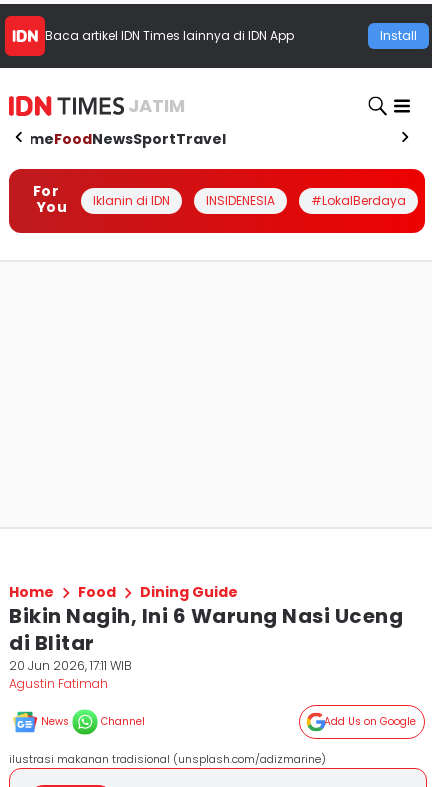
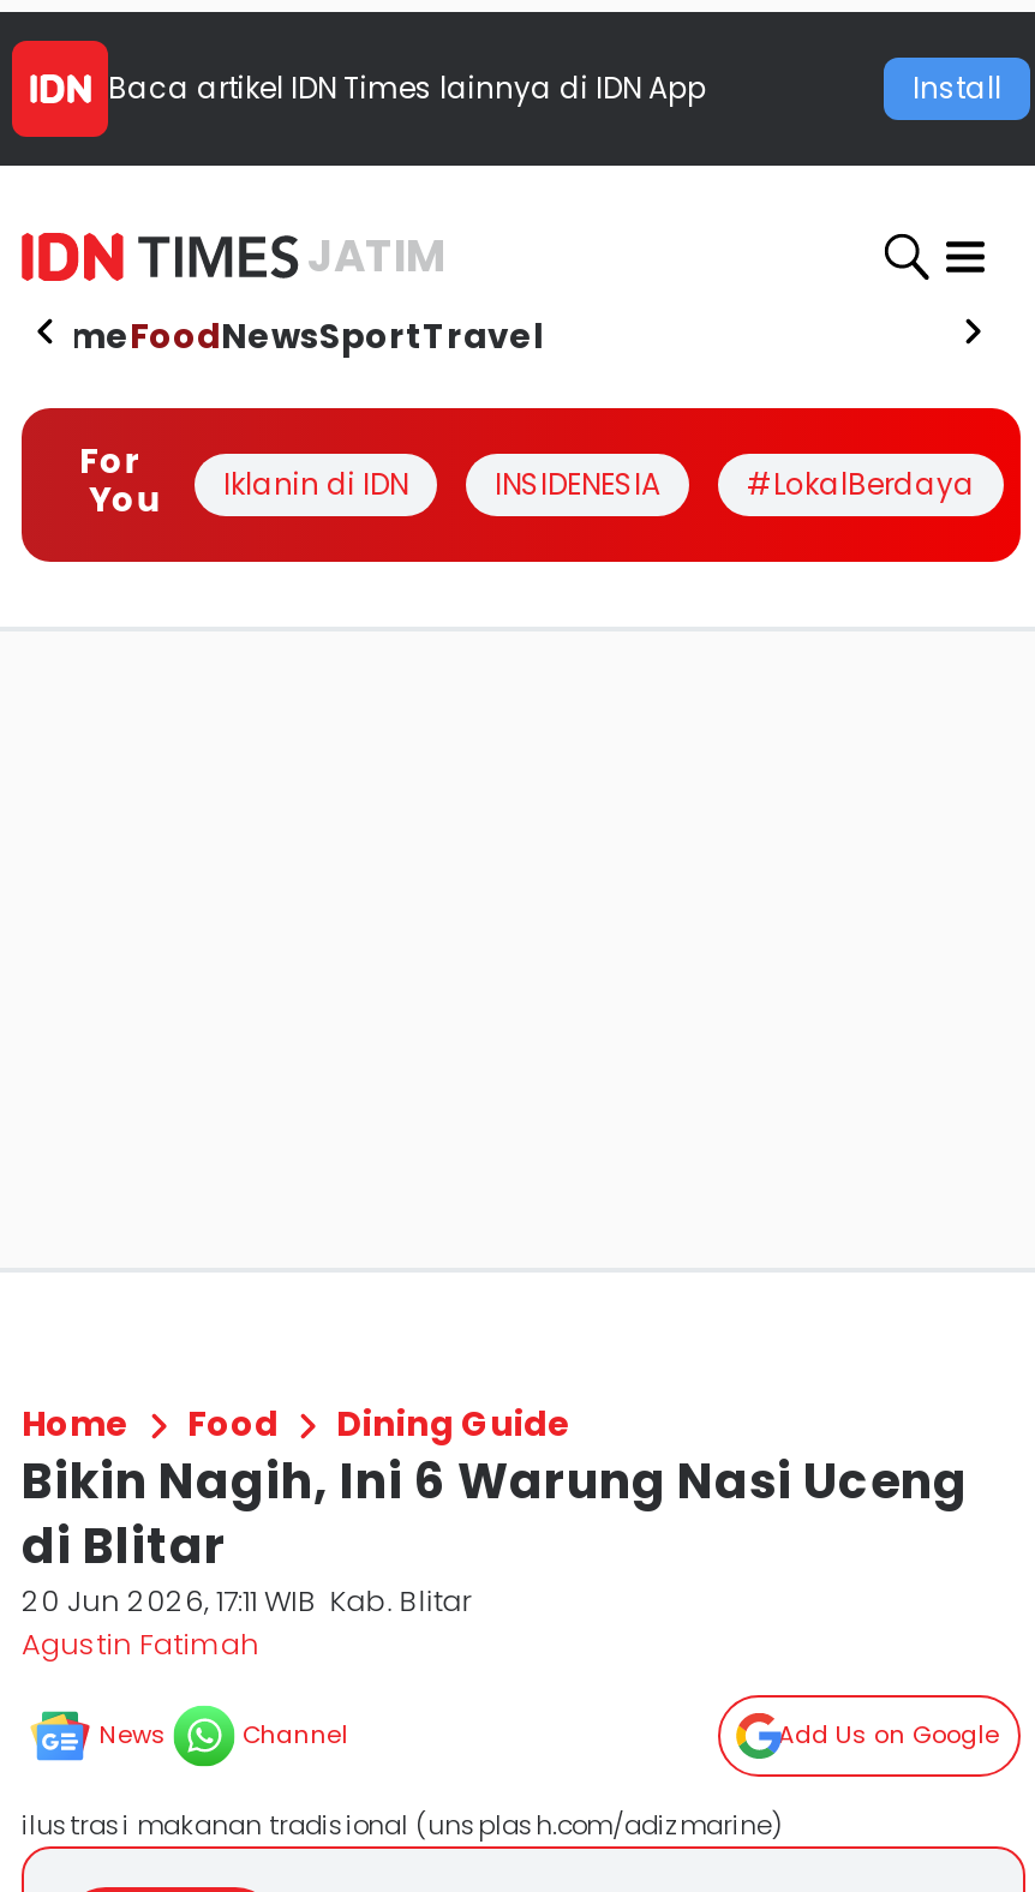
[9,657,132,674] 20 Jun 2026, 17:11 WIB -> [22,1580,471,1621] 20 Jun 2026, 17:11 WIB Kab. Blitar

